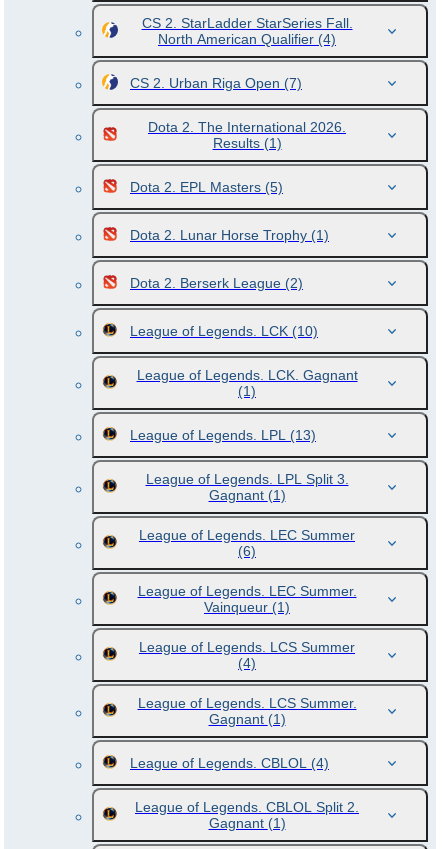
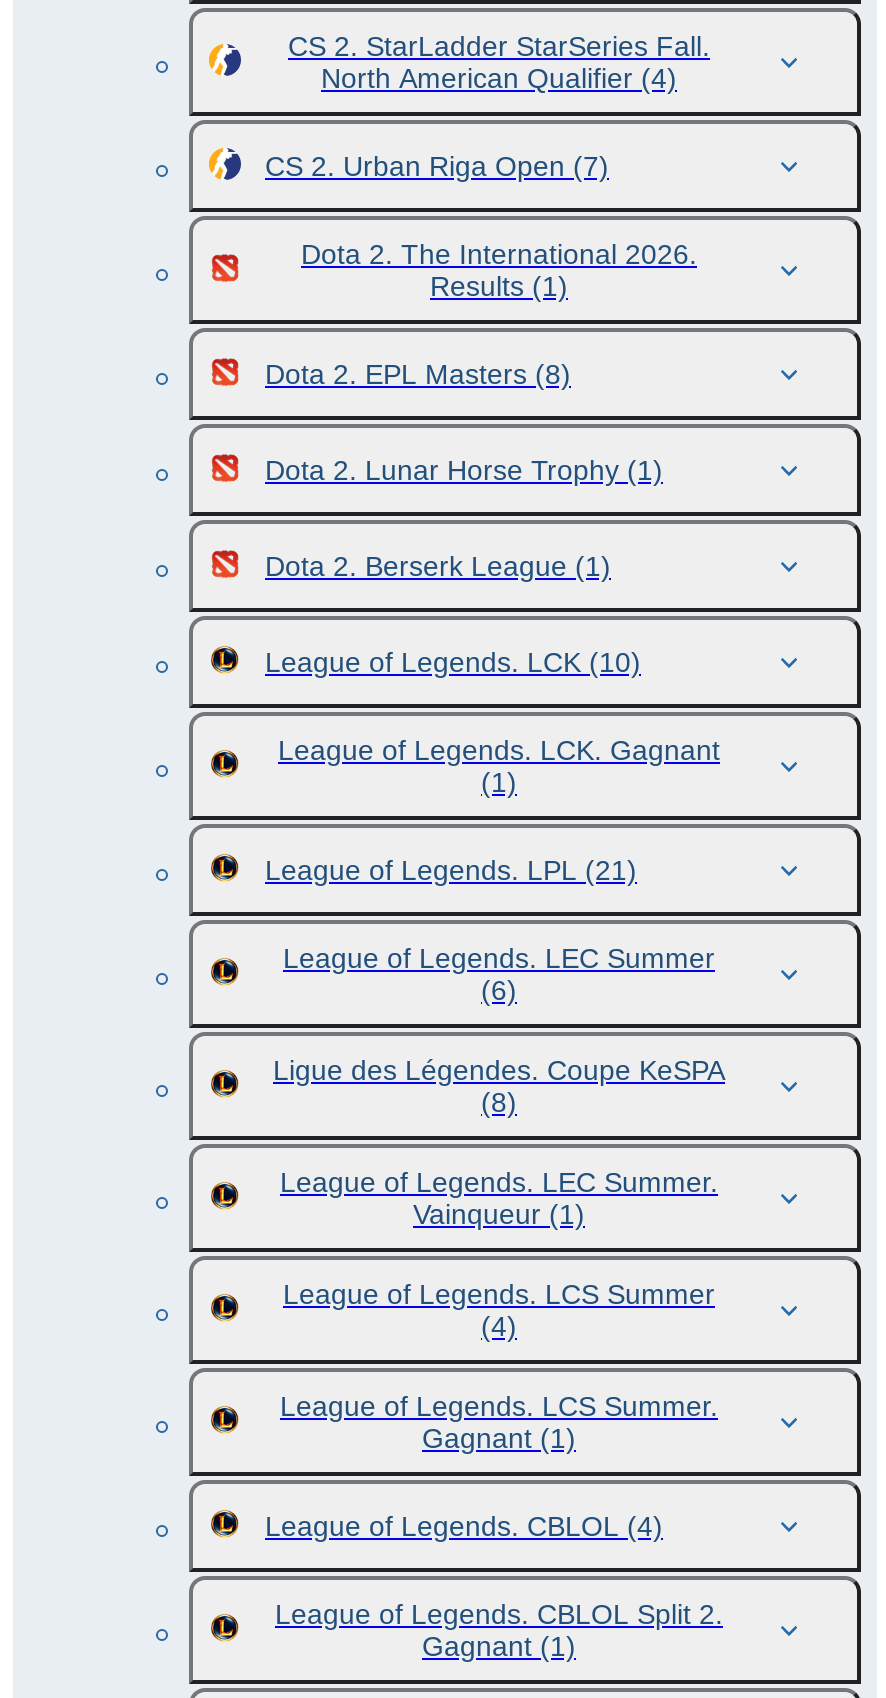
[130,179,283,195] Dota 2. EPL Masters (5) -> [265,358,571,390] Dota 2. EPL Masters (8)
[130,275,303,291] Dota 2. Berserk League (2) -> [265,550,611,582] Dota 2. Berserk League (1)
[130,427,348,503] League of Legends. LPL (13) | League of Legends. LPL Split 3. | Gagnant (1) -> [265,854,637,886] League of Legends. LPL (21)
moved [139,527,355,559] -> [283,942,715,1006]: League of Legends. LEC Summer | (6)
none -> [273,1054,725,1118] Ligue des Légendes. Coupe KeSPA | (8)

